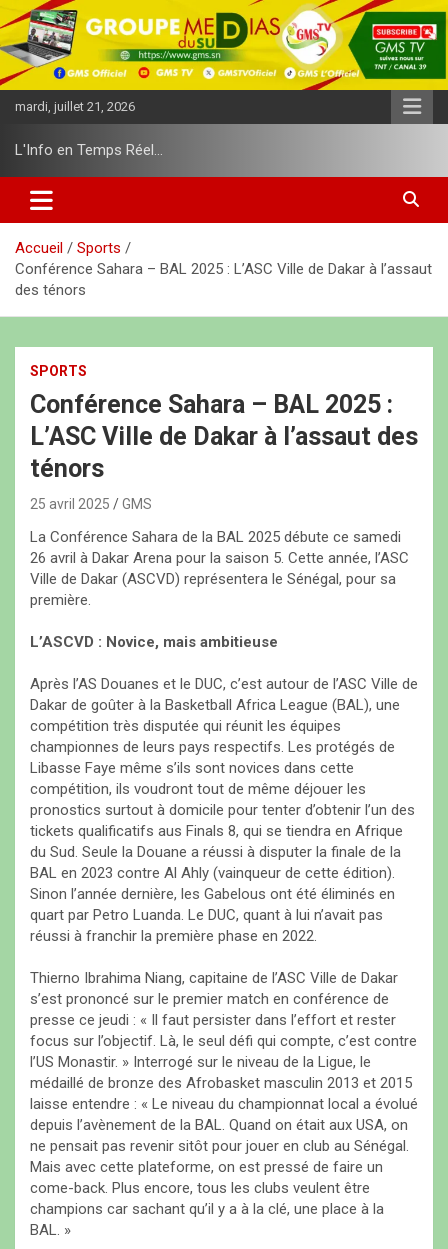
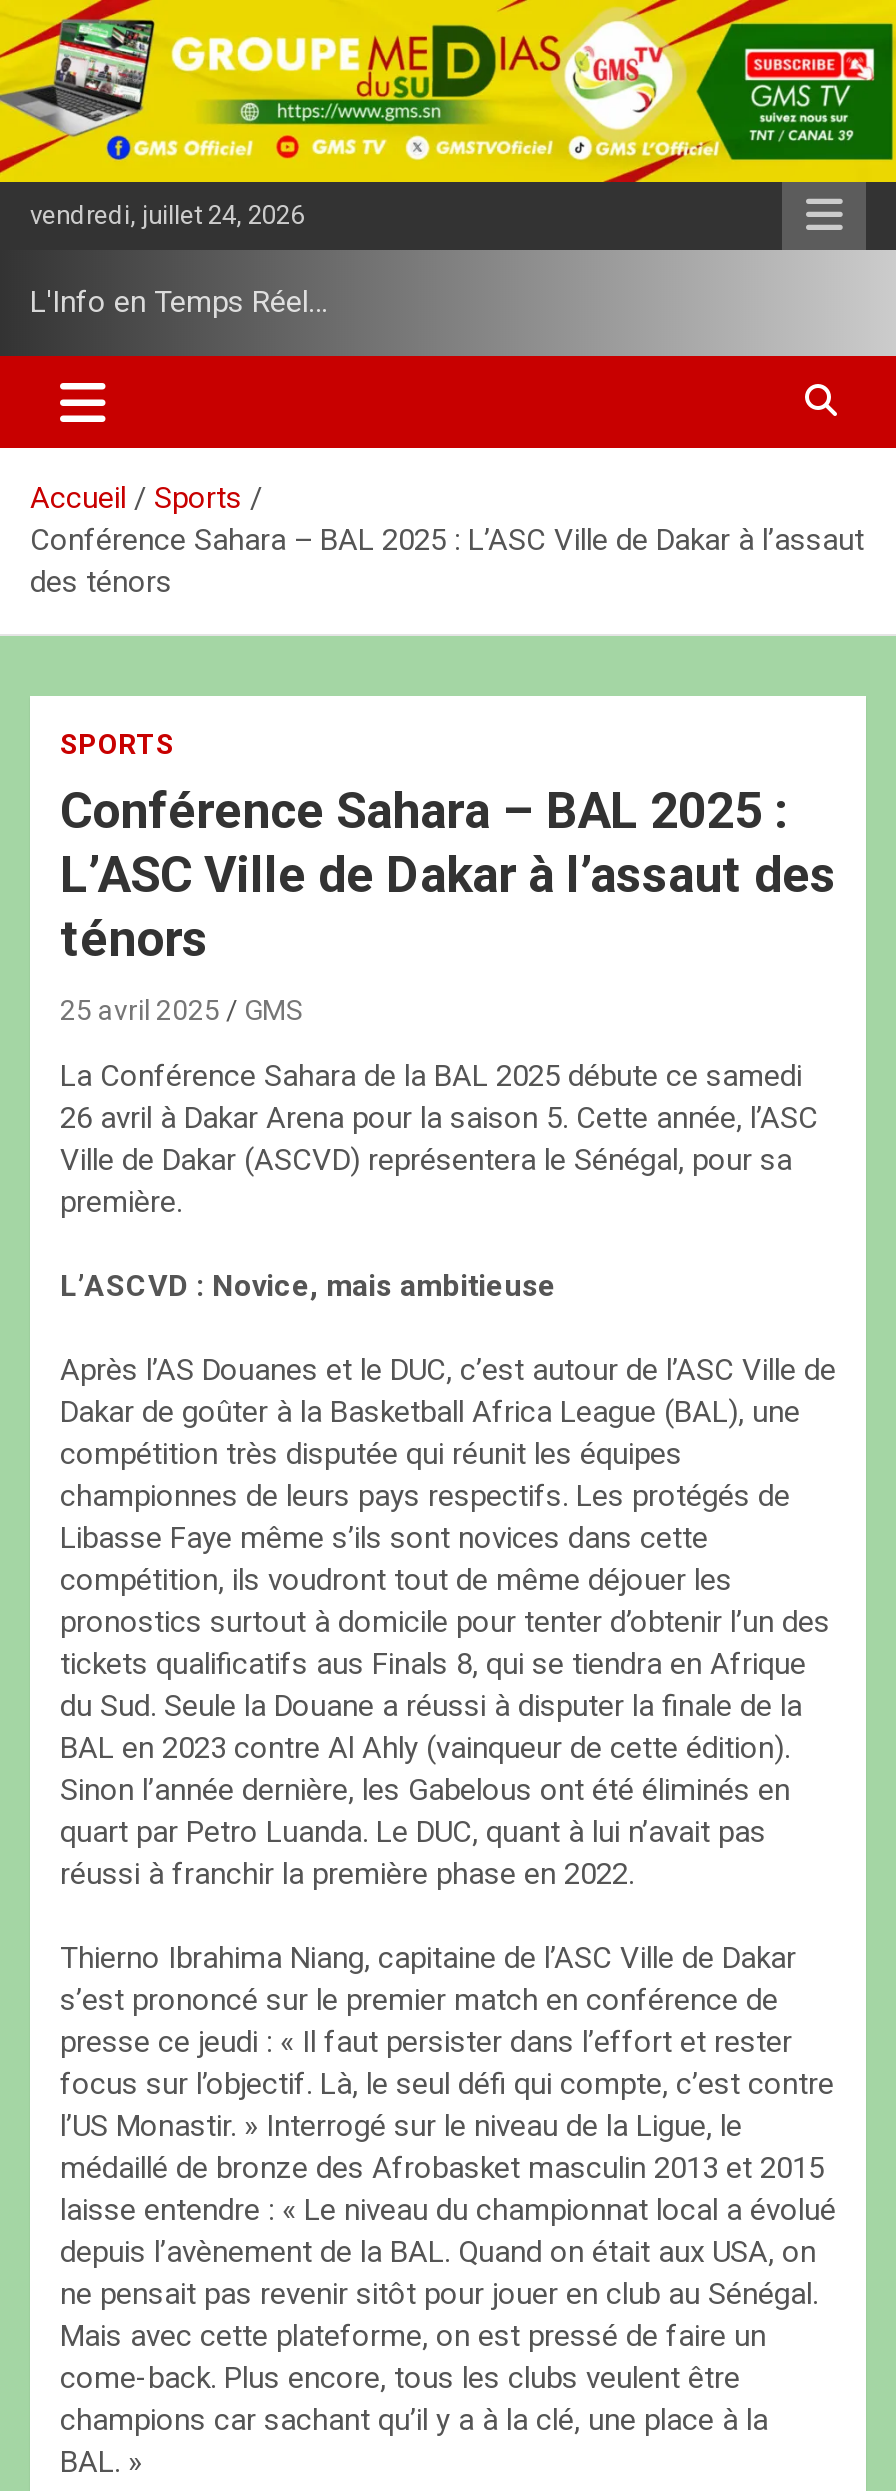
[15,99,135,114] mardi, juillet 21, 2026 -> [30,199,304,229] vendredi, juillet 24, 2026

